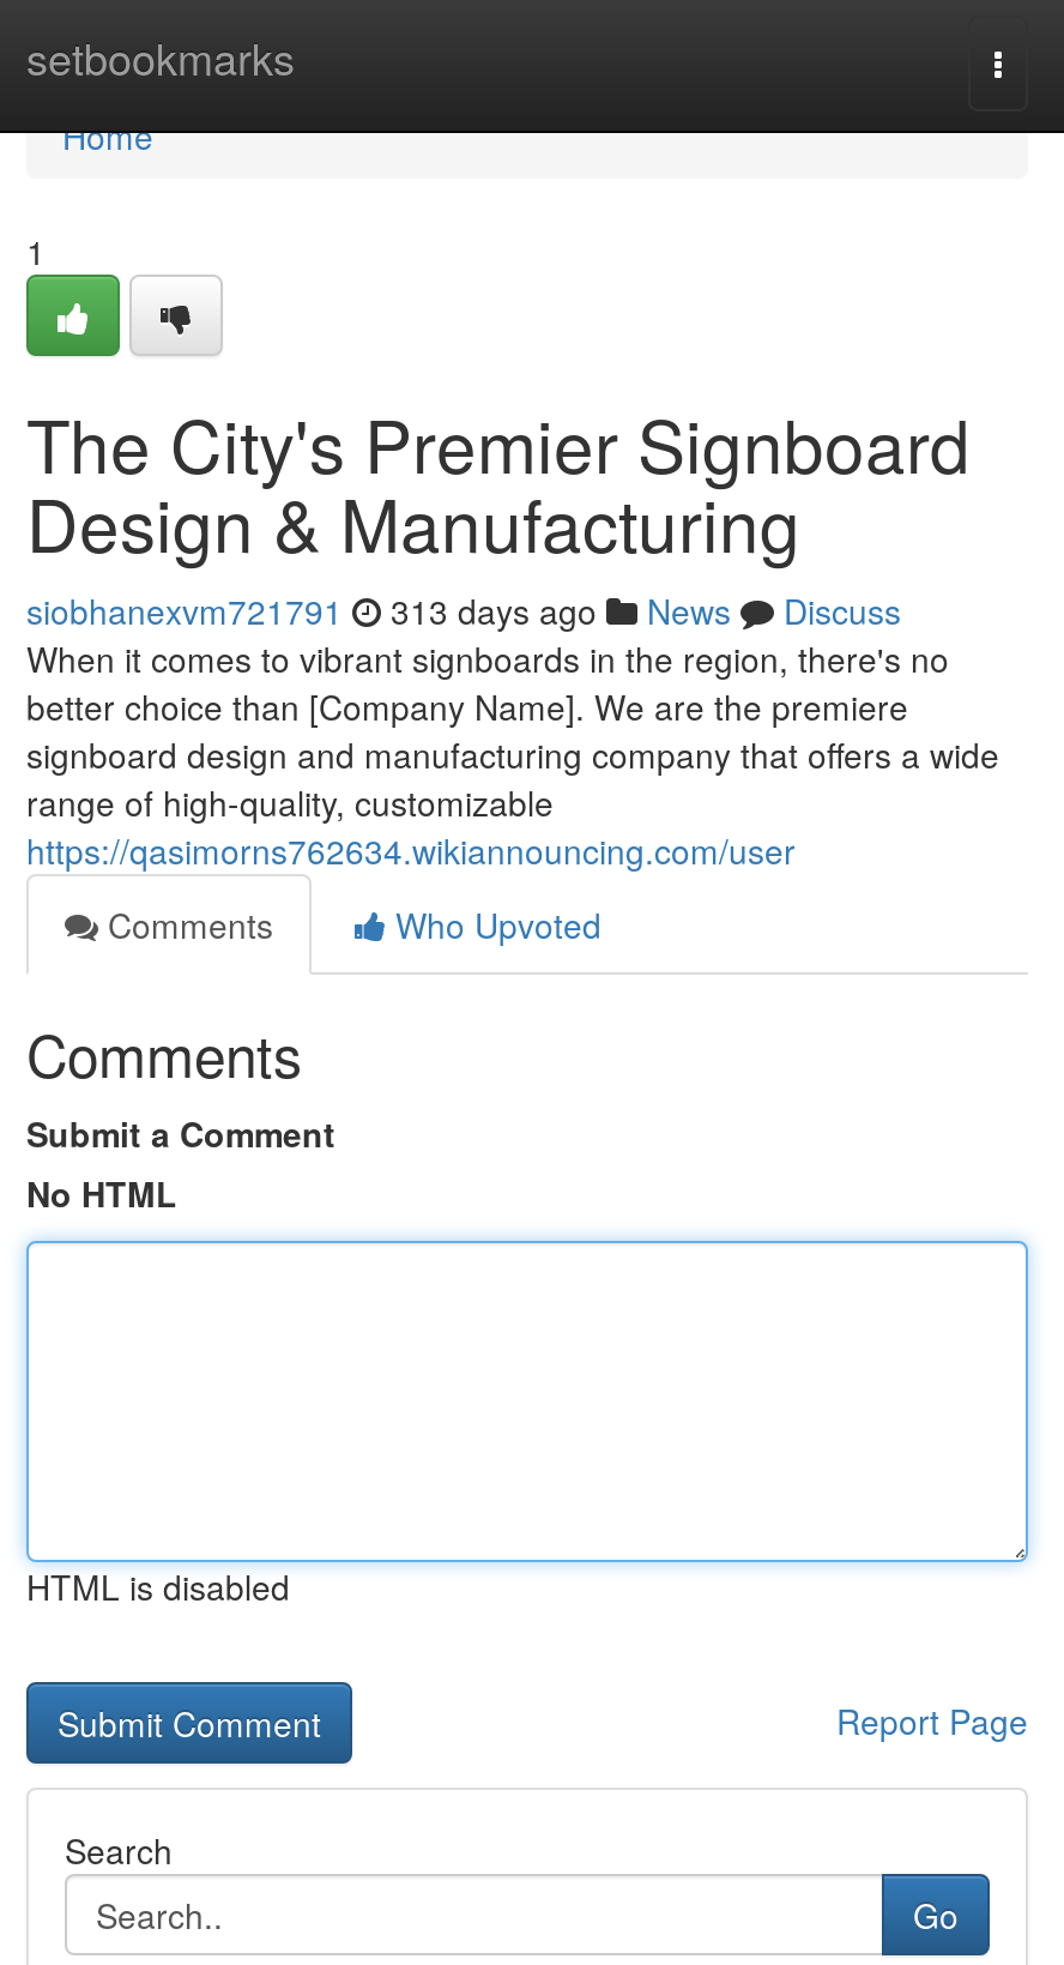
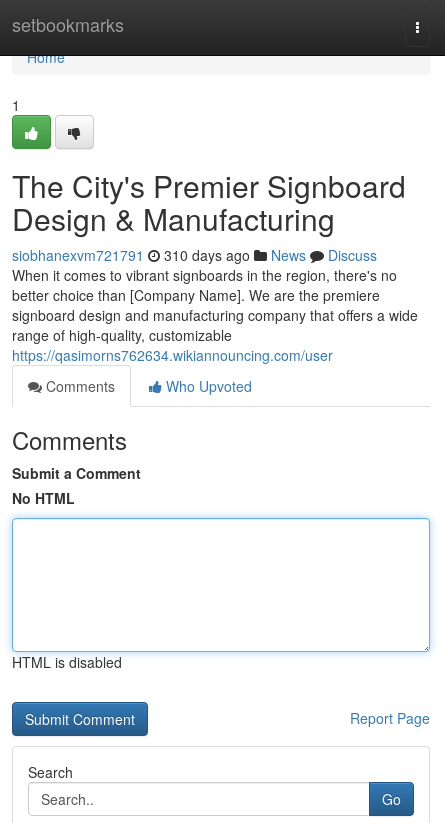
[26,586,901,634] siobhanexvm721791 313 days ago News Discuss -> [12,245,377,265] siobhanexvm721791 310 days ago News Discuss

